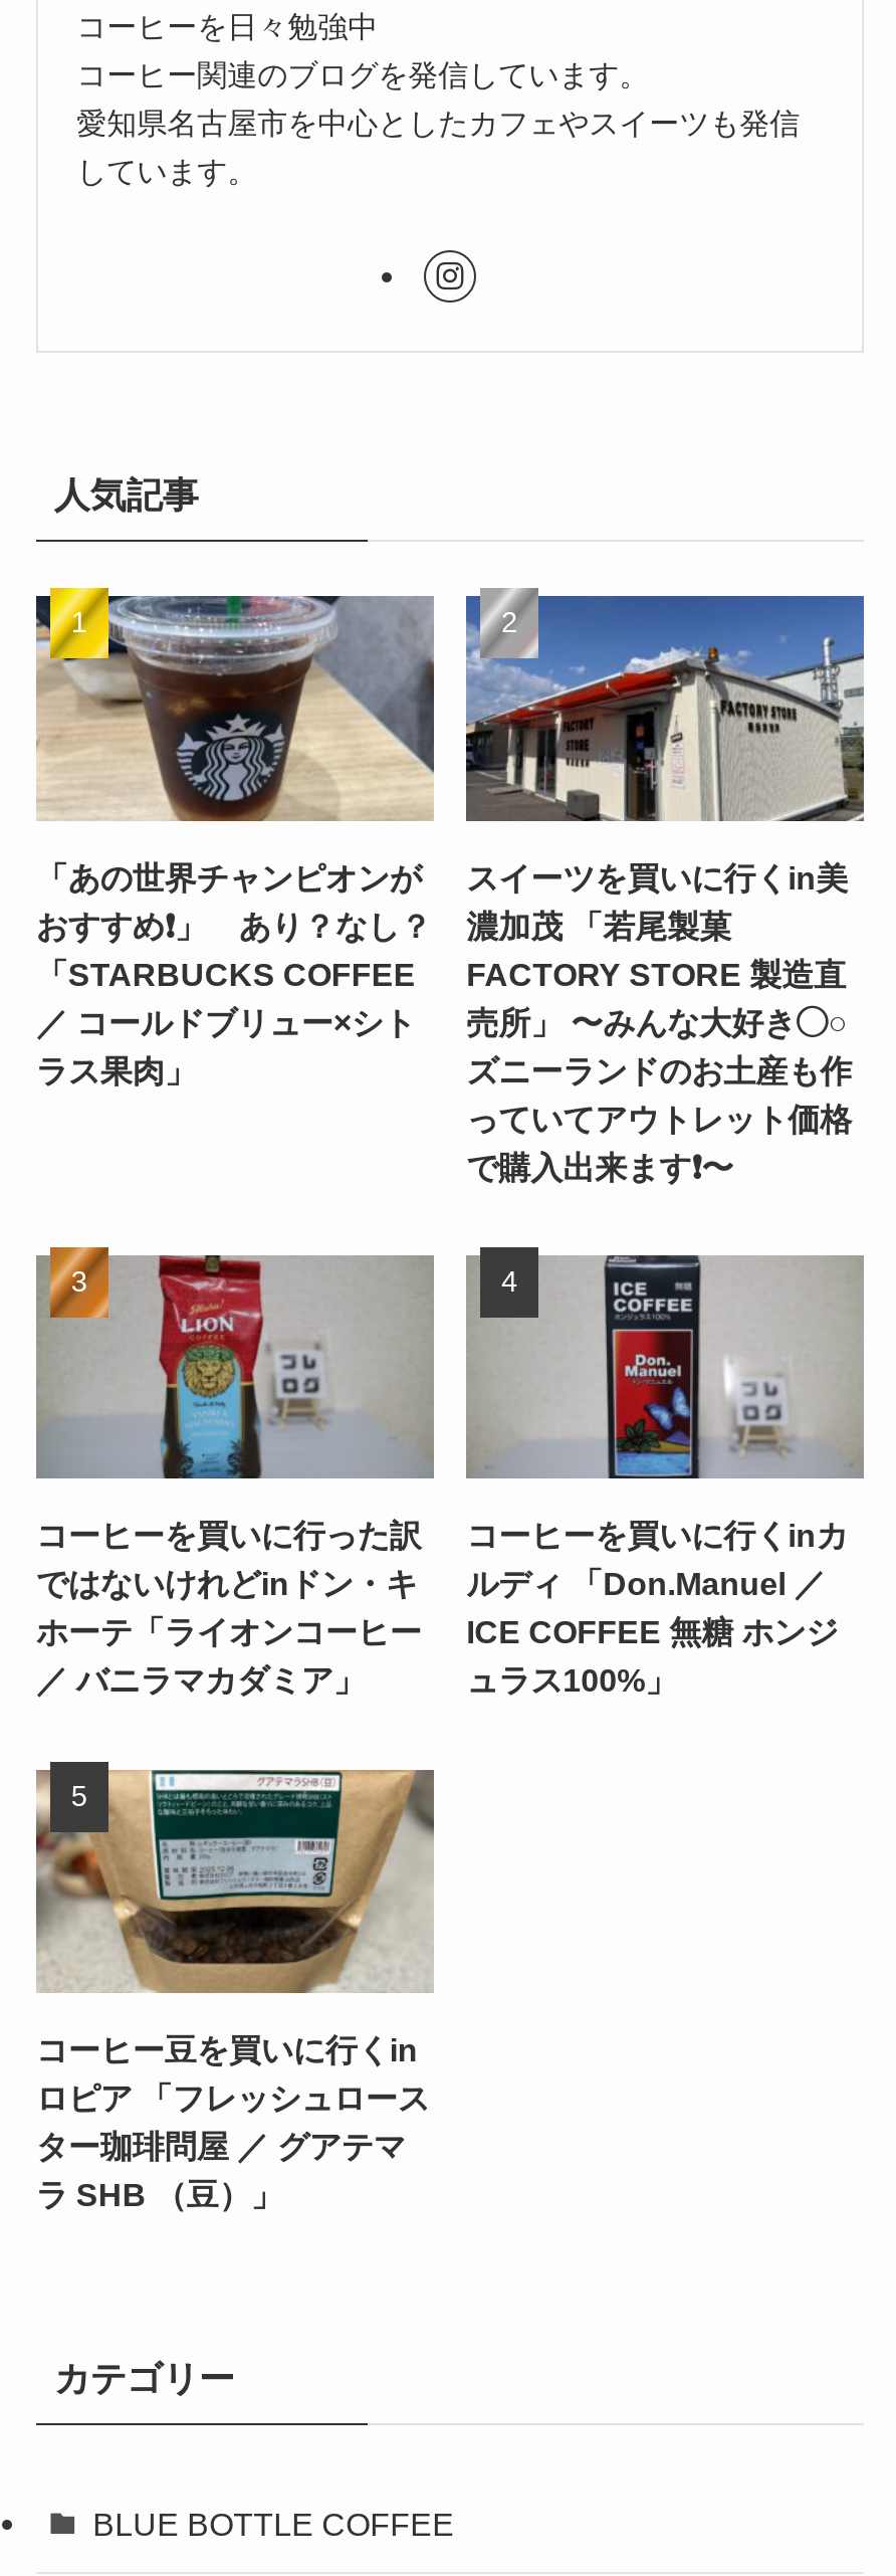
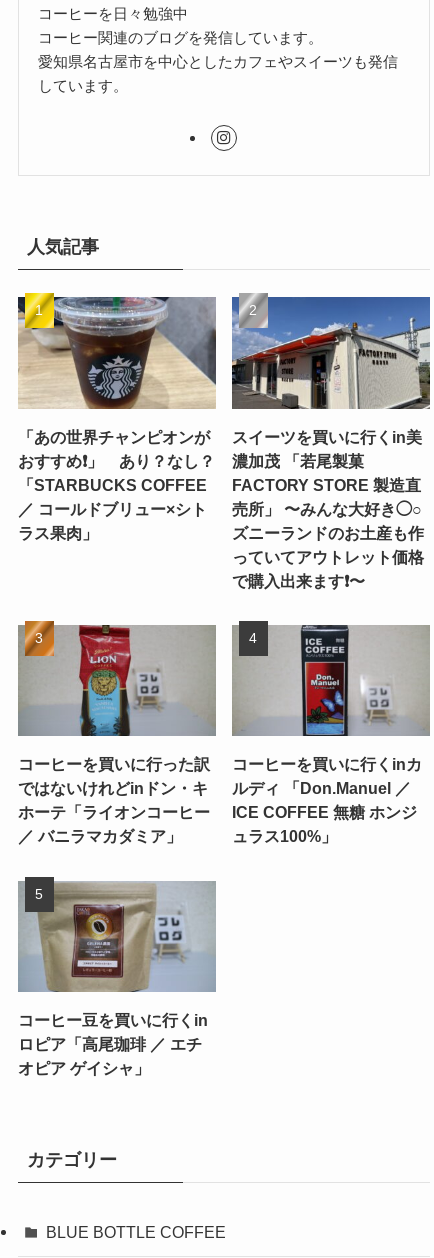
[36,1770,434,1995] [image] -> [18,881,216,992] [image]
[36,2080,430,2213] ロピア 「フレッシュロース | ター珈琲問屋 ／ グアテマ | ラ SHB （豆）」 -> [18,1035,202,1077] ロピア「高尾珈琲 ／ エチ | オピア ゲイシャ」

